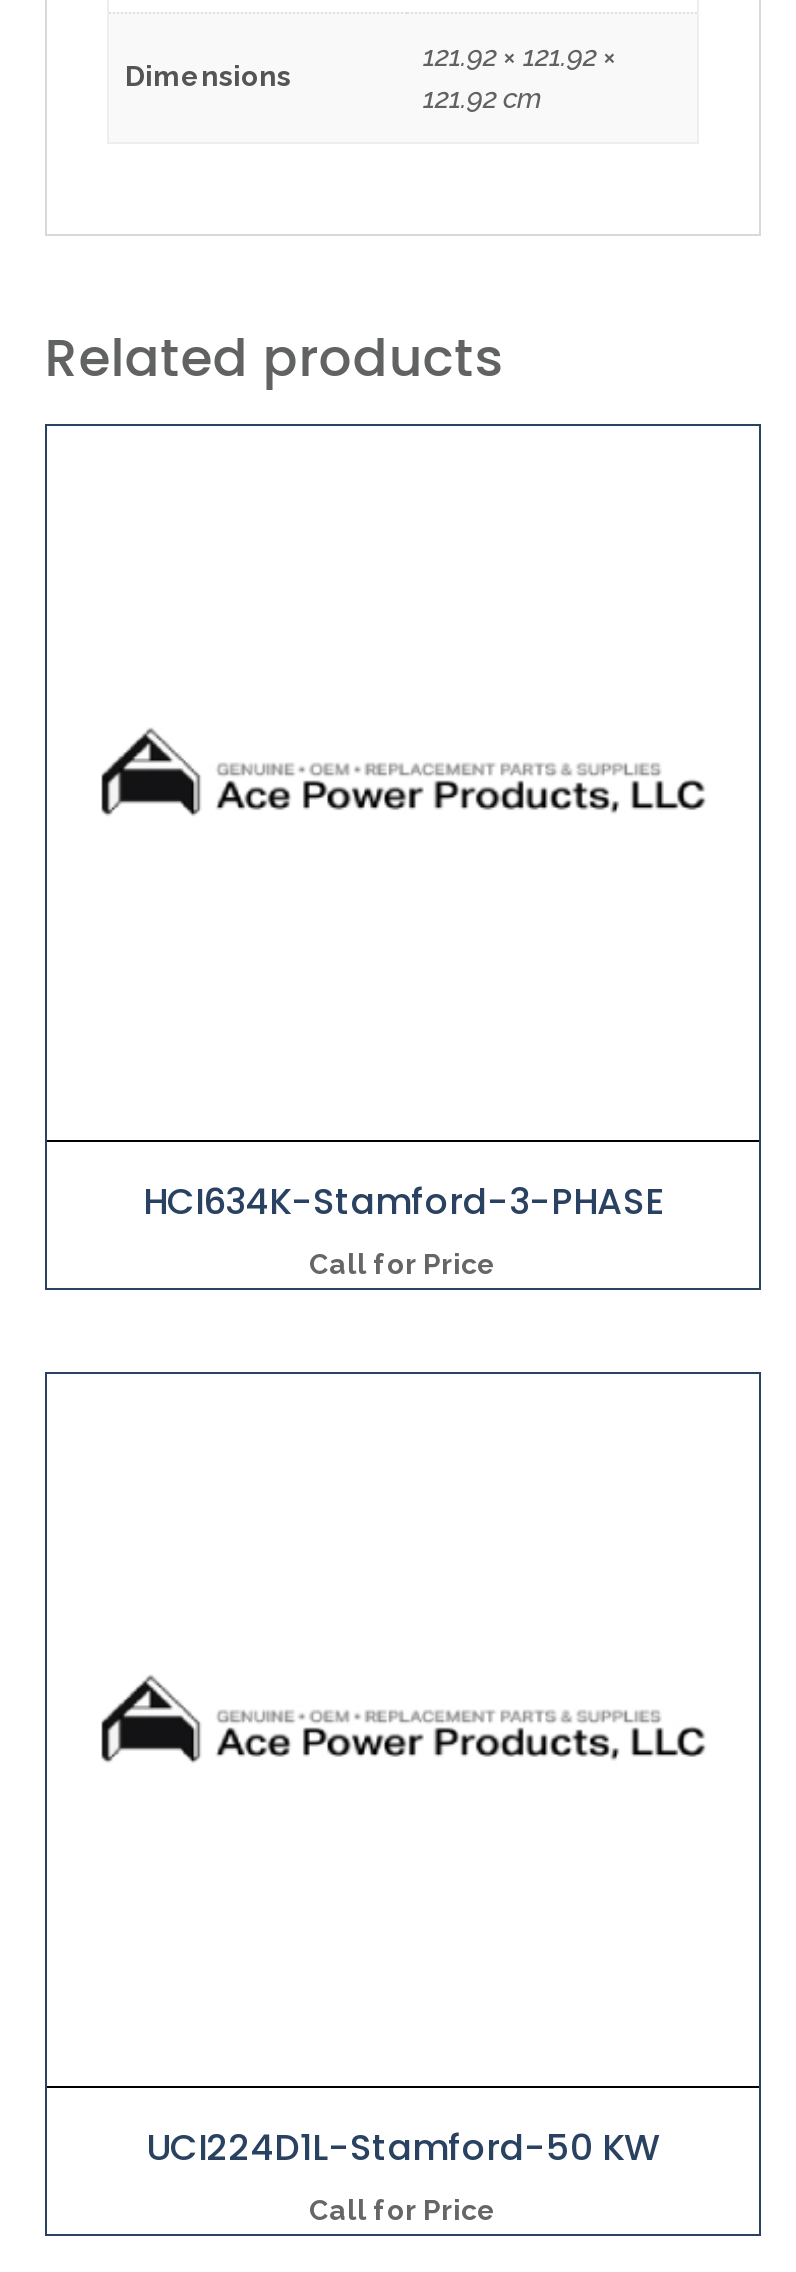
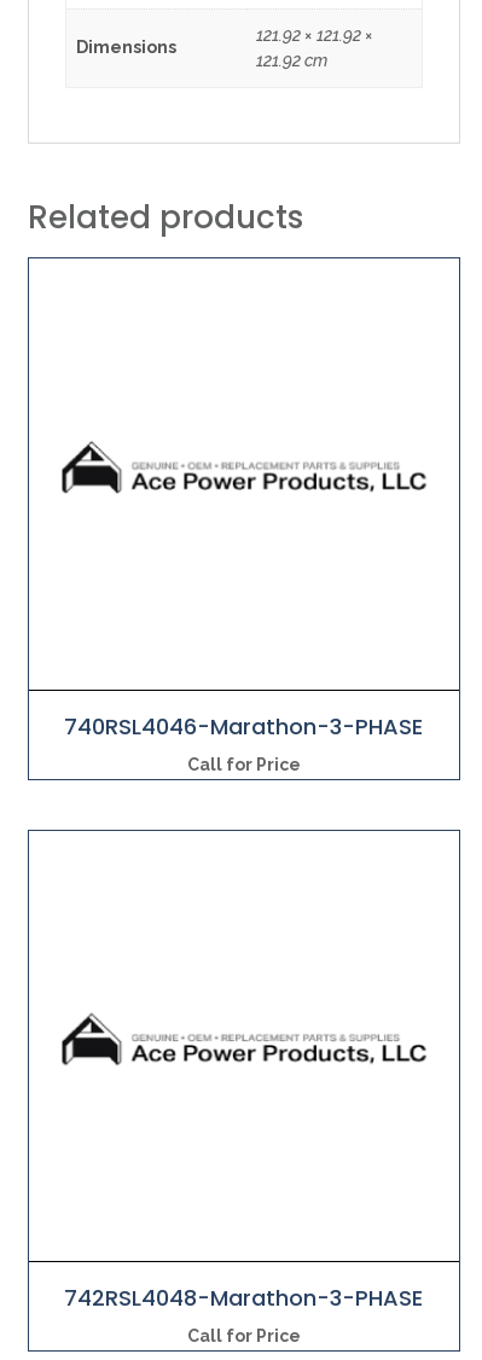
[143,1175,663,1225] HCI634K-Stamford-3-PHASE -> [65,711,423,741] 740RSL4046-Marathon-3-PHASE
[146,2122,660,2172] UCI224D1L-Stamford-50 KW -> [65,1283,423,1313] 742RSL4048-Marathon-3-PHASE

